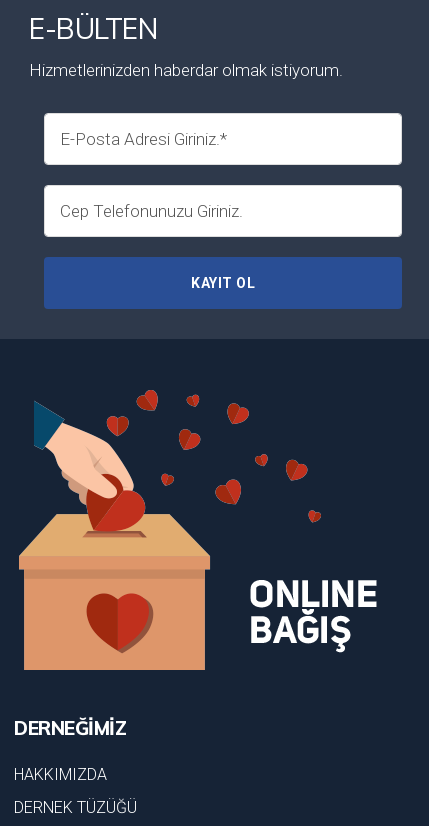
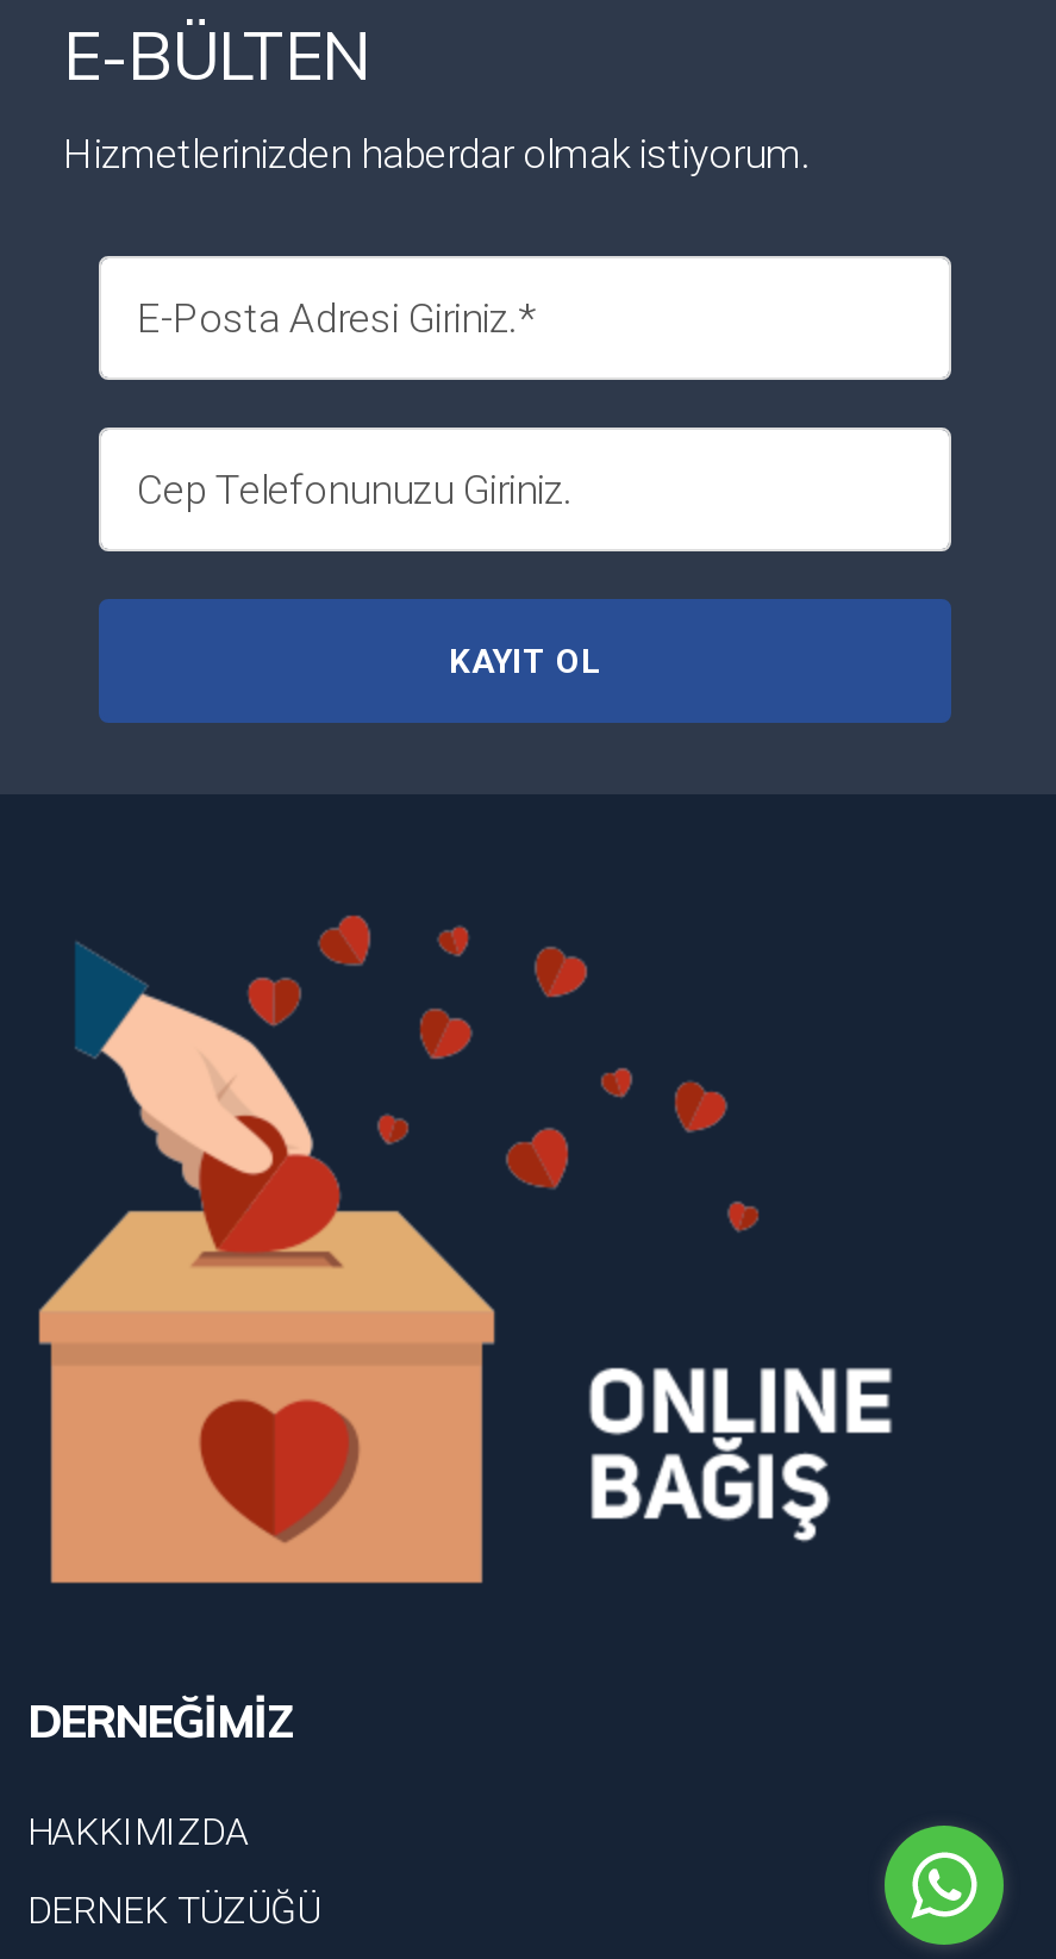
none -> [882,1823,1006,1947] [image]

